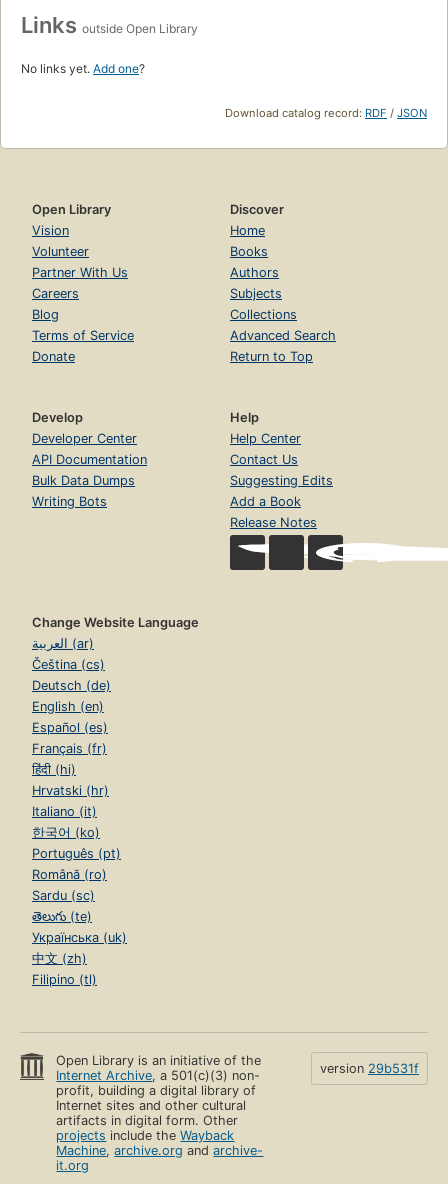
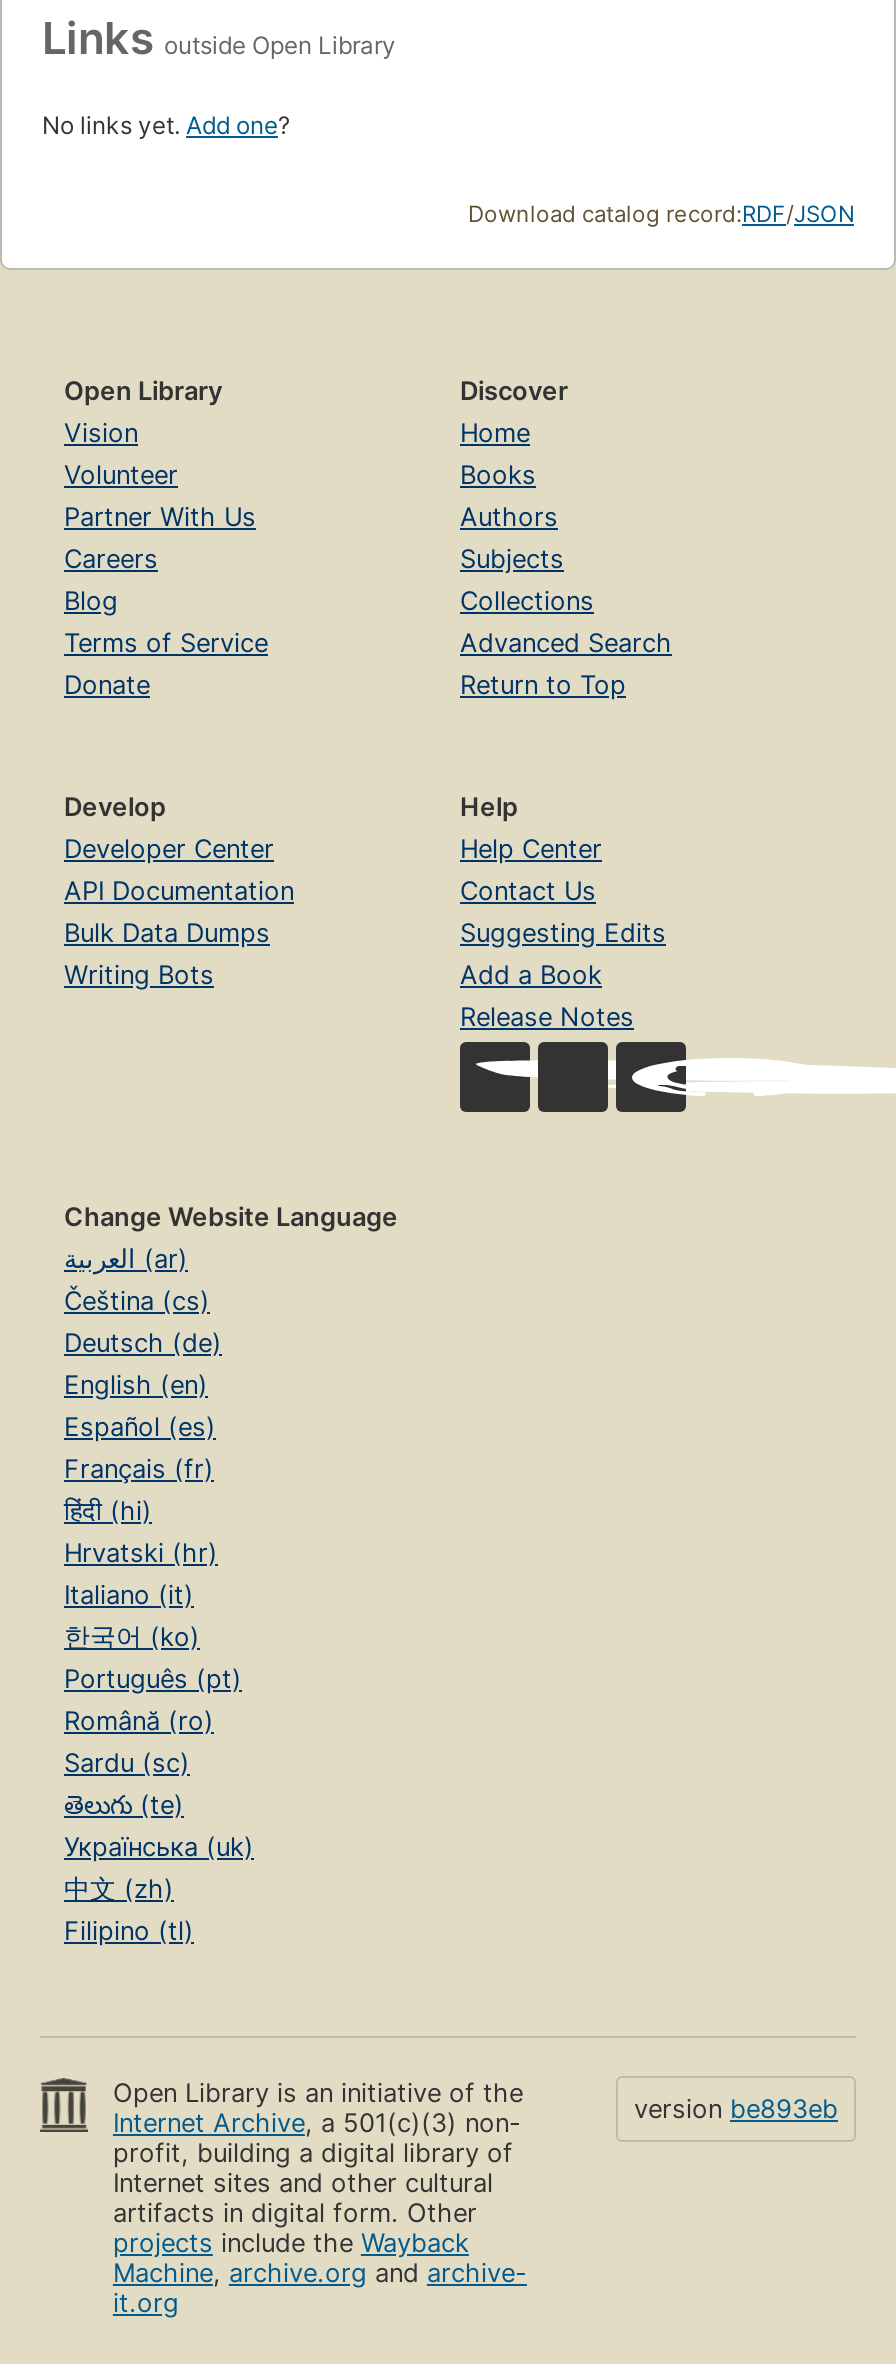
[320,1061,419,1076] version 29b531f -> [634,2093,838,2123] version be893eb

